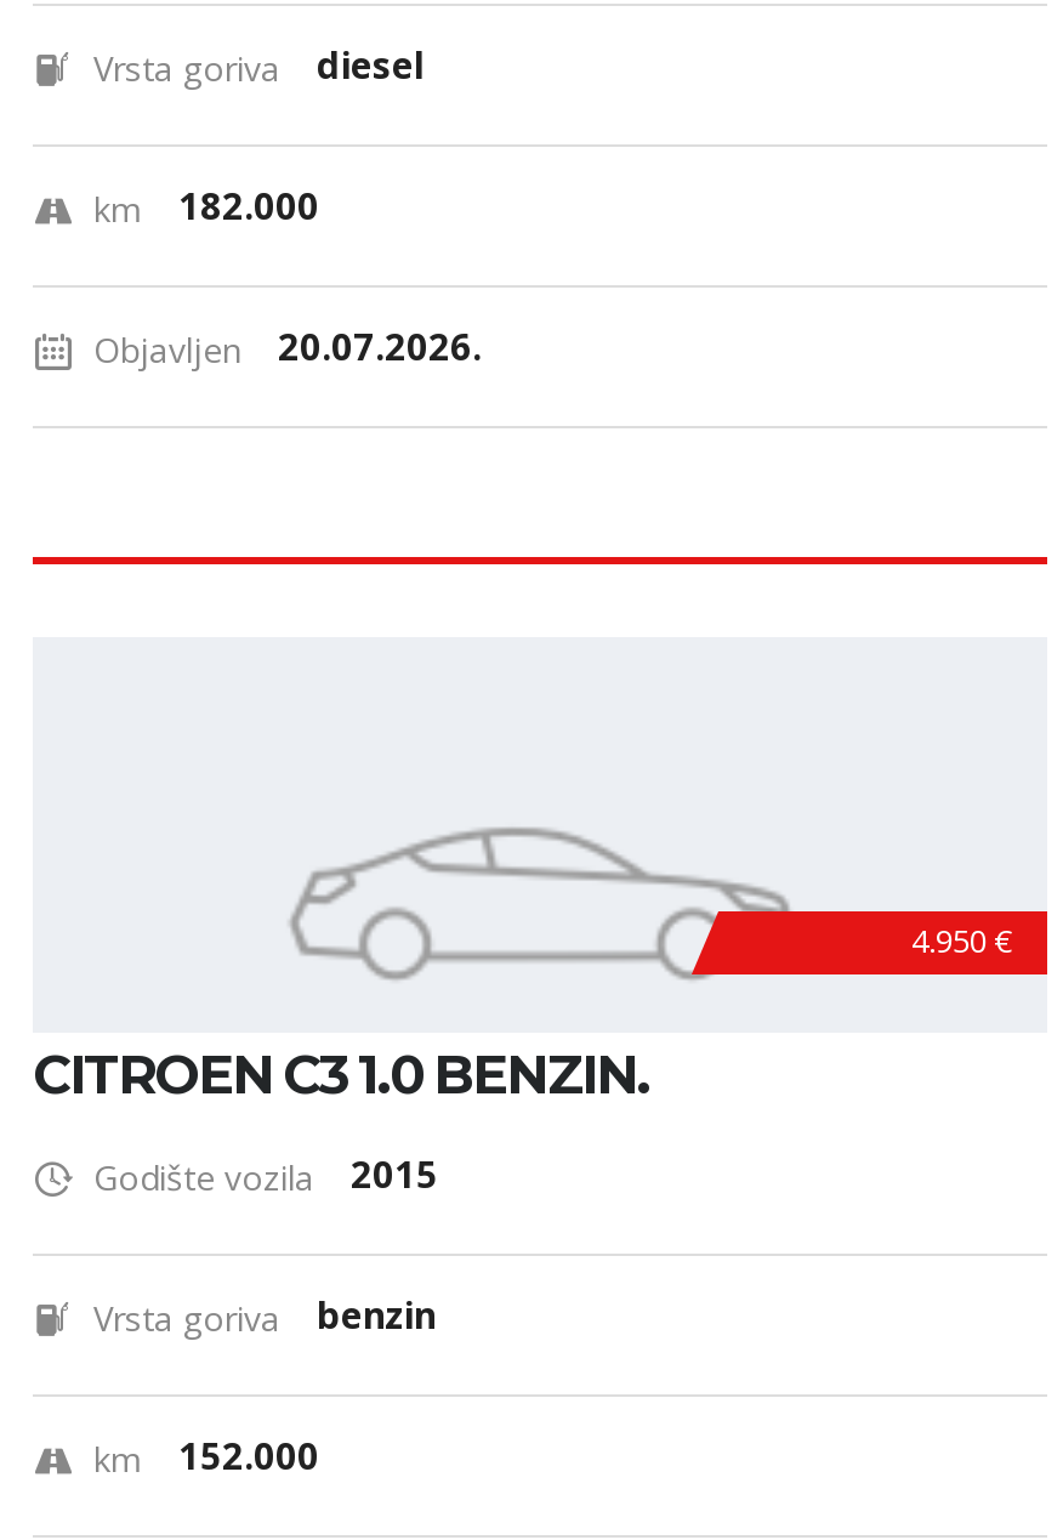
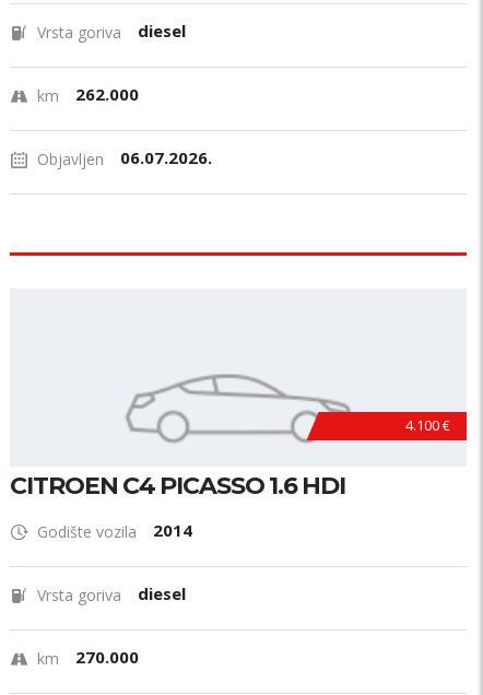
[93,181,319,232] km 182.000 -> [37,83,139,106] km 262.000
[93,322,482,373] Objavljen 20.07.2026. -> [37,146,212,169] Objavljen 06.07.2026.
[911,919,1011,962] 4.950 € -> [405,415,450,435] 4.100 €
[33,1042,649,1108] CITROEN C3 1.0 BENZIN. -> [10,471,345,500] CITROEN C4 PICASSO 1.6 HDI
[93,1149,438,1200] Godište vozila 2015 -> [37,519,192,542] Godište vozila 2014
[317,1290,436,1339] benzin -> [138,582,186,604] diesel
[93,1431,319,1482] km 152.000 -> [37,646,139,669] km 270.000

